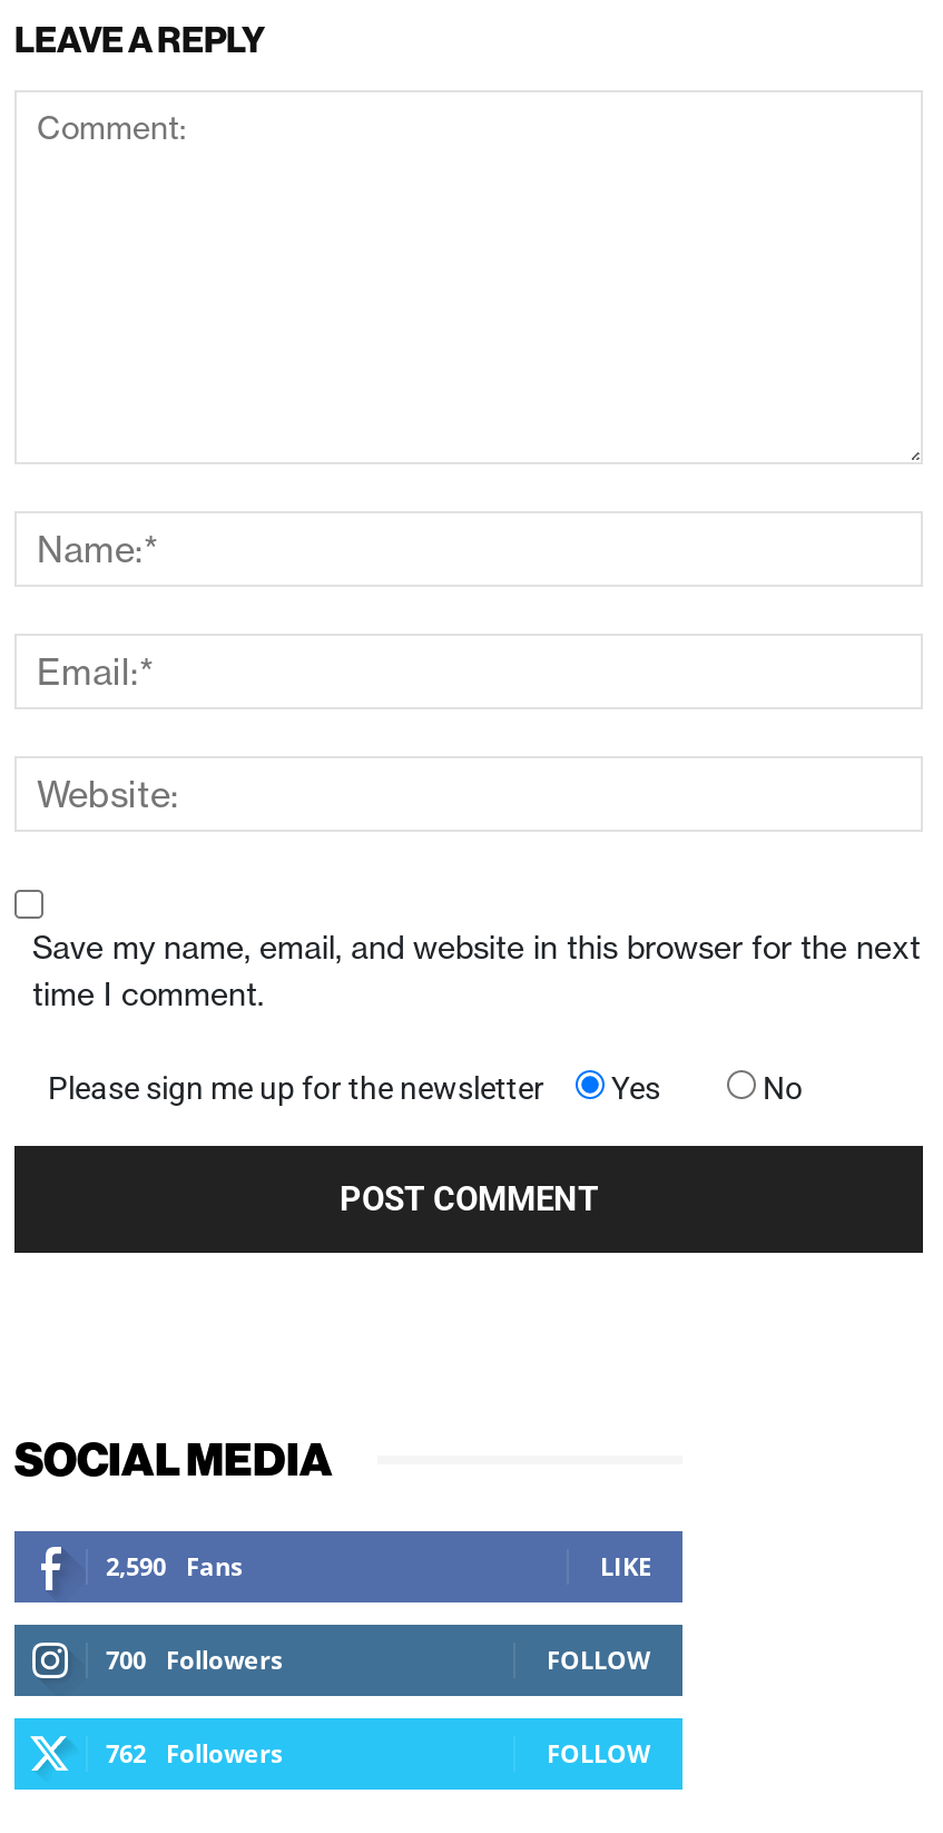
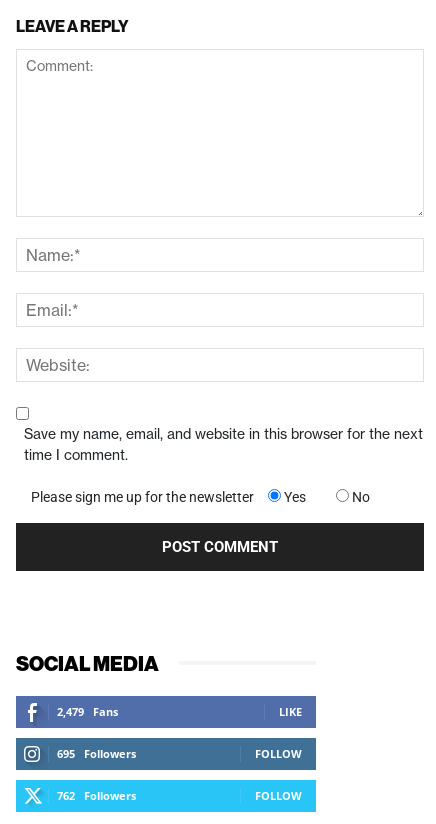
[106,1550,242,1584] 2,590 Fans -> [57,703,118,718] 2,479 Fans
[106,1644,282,1677] 700 Followers -> [57,745,136,760] 695 Followers

